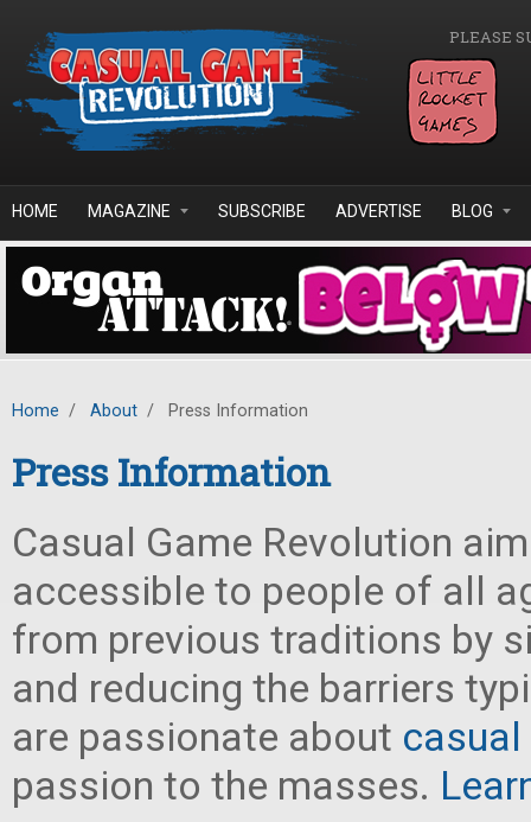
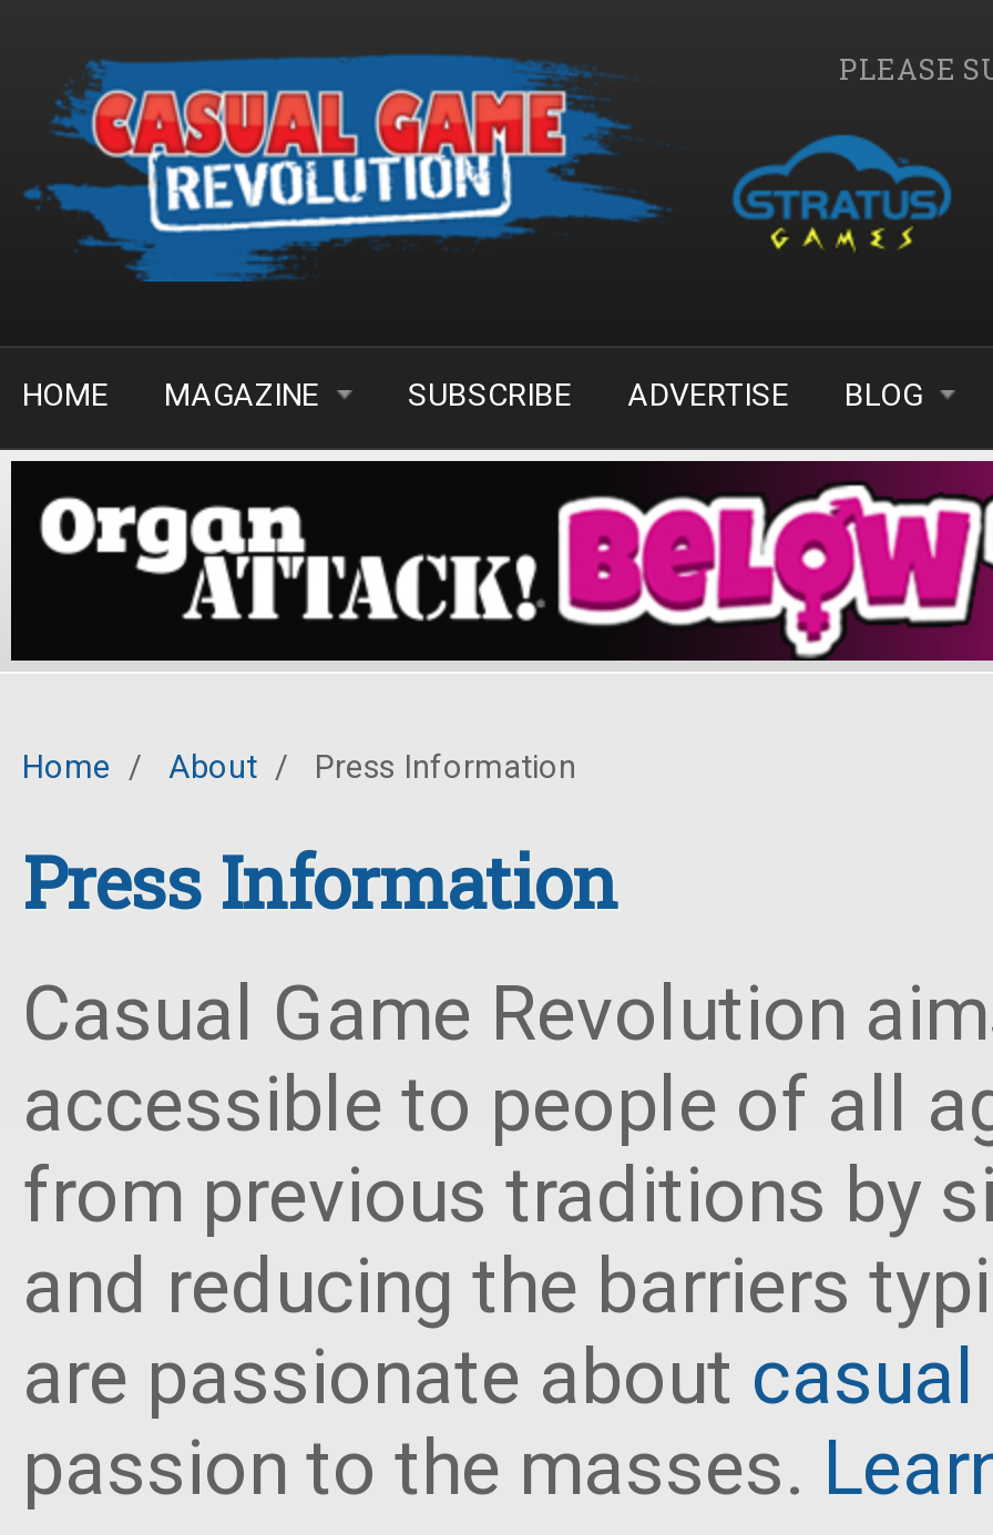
[392,59,508,145] [image] -> [731,113,953,268] [image]

